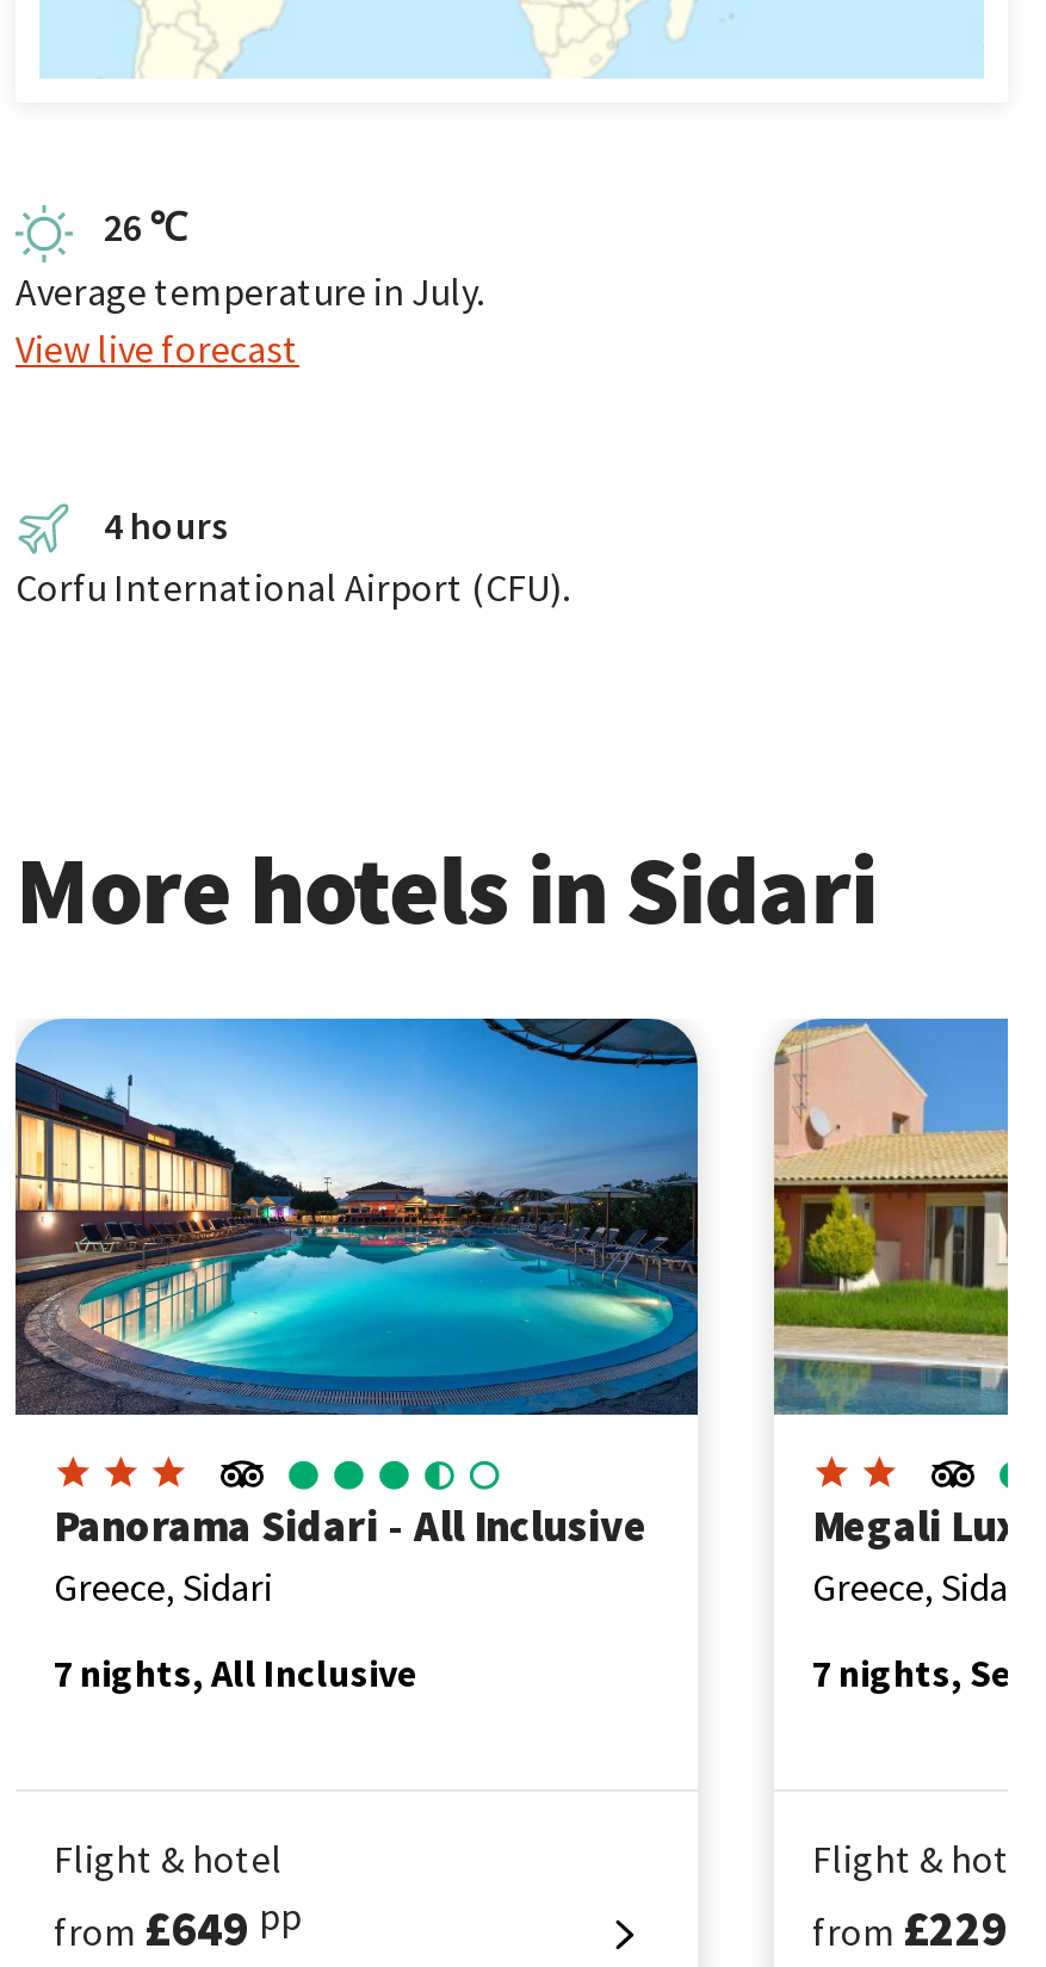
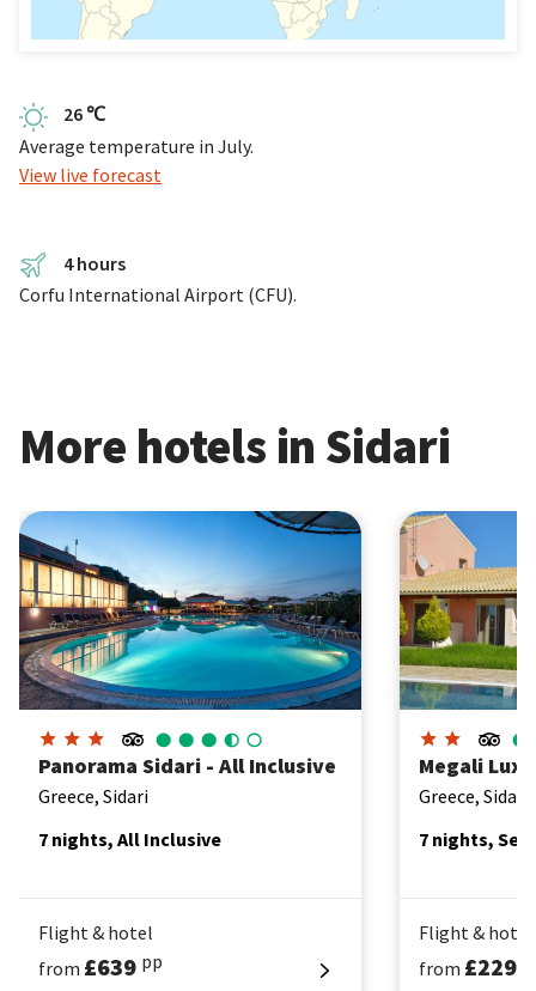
[54,1891,302,1956] from £649 pp -> [38,949,163,981] from £639 pp

